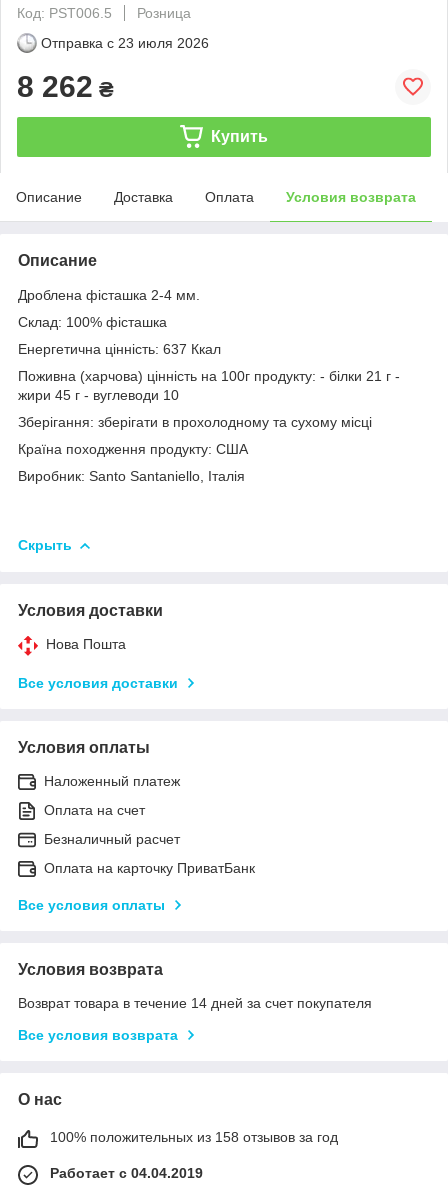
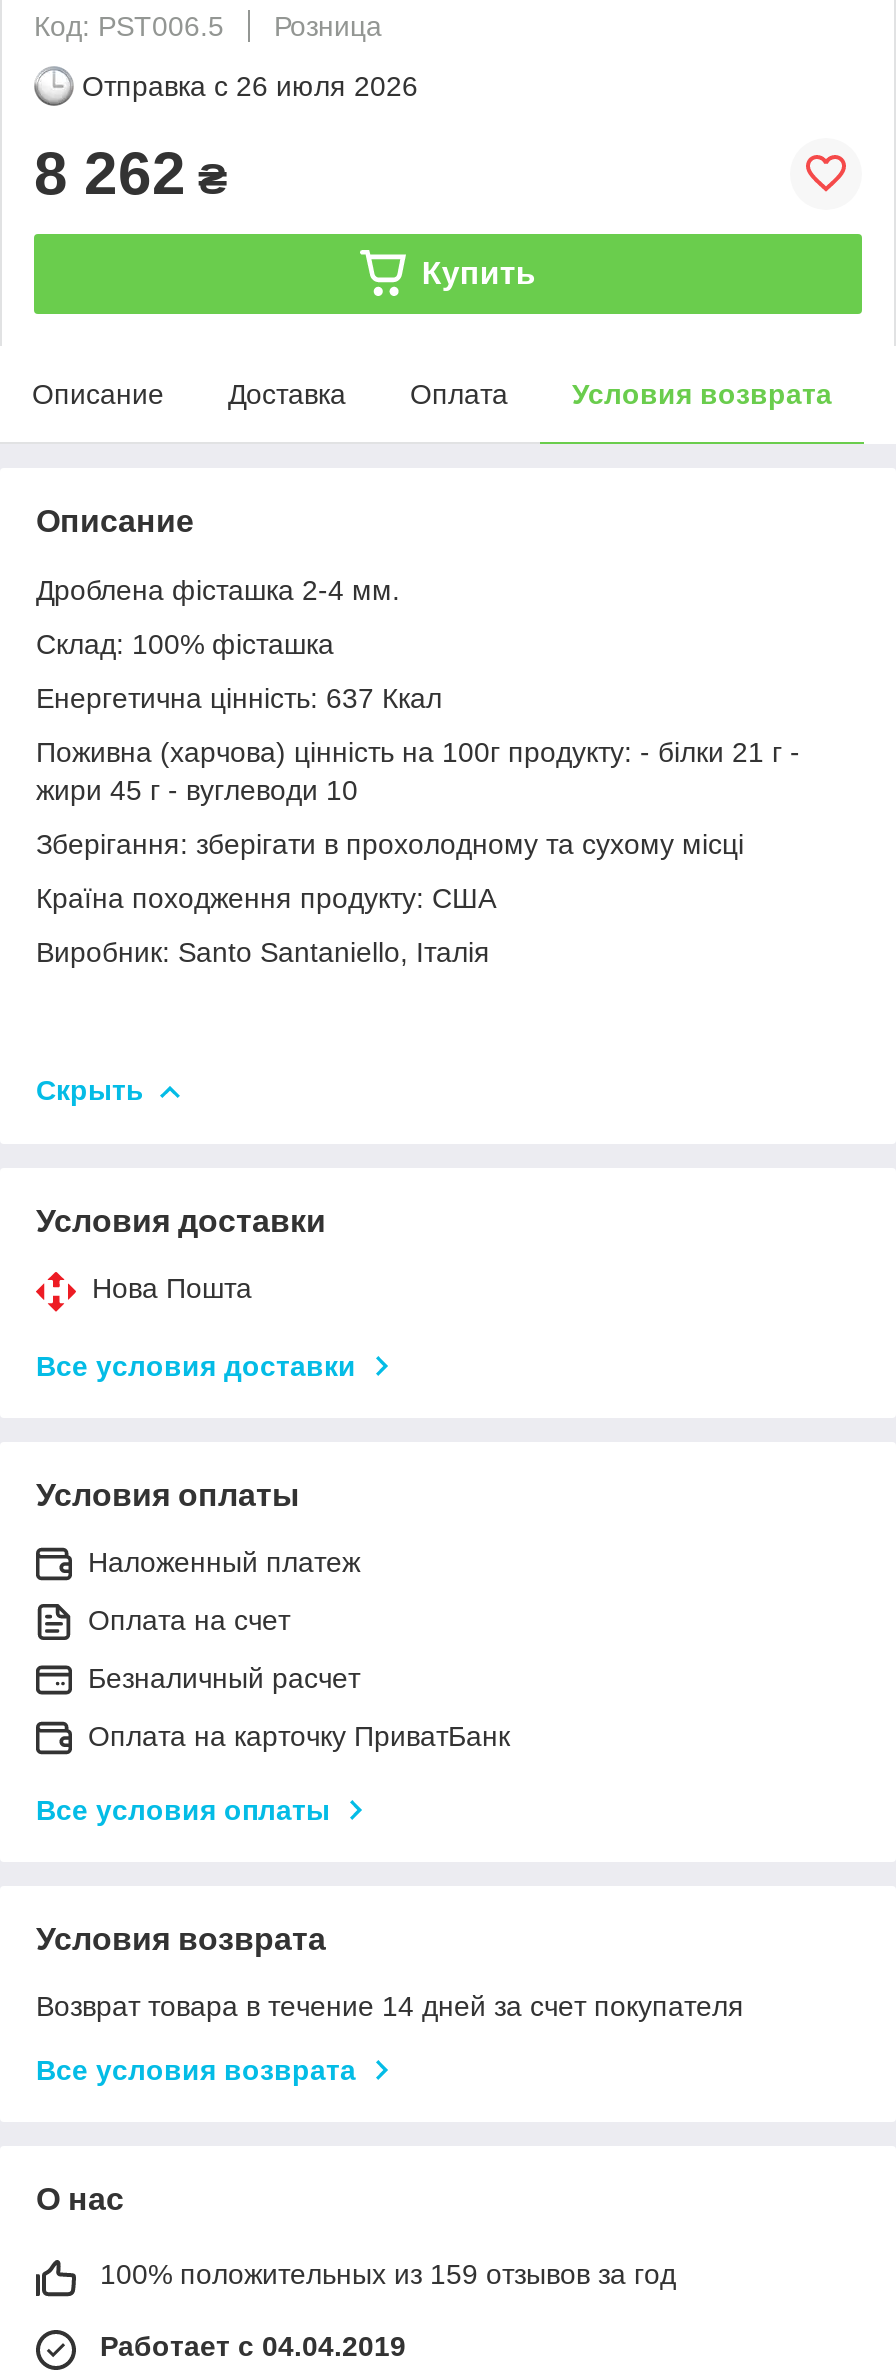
[41,35,209,51] Отправка с 23 июля 2026 -> [82,70,418,102] Отправка с 26 июля 2026
[50,1129,338,1145] 100% положительных из 158 отзывов за год -> [100,2258,676,2290] 100% положительных из 159 отзывов за год

